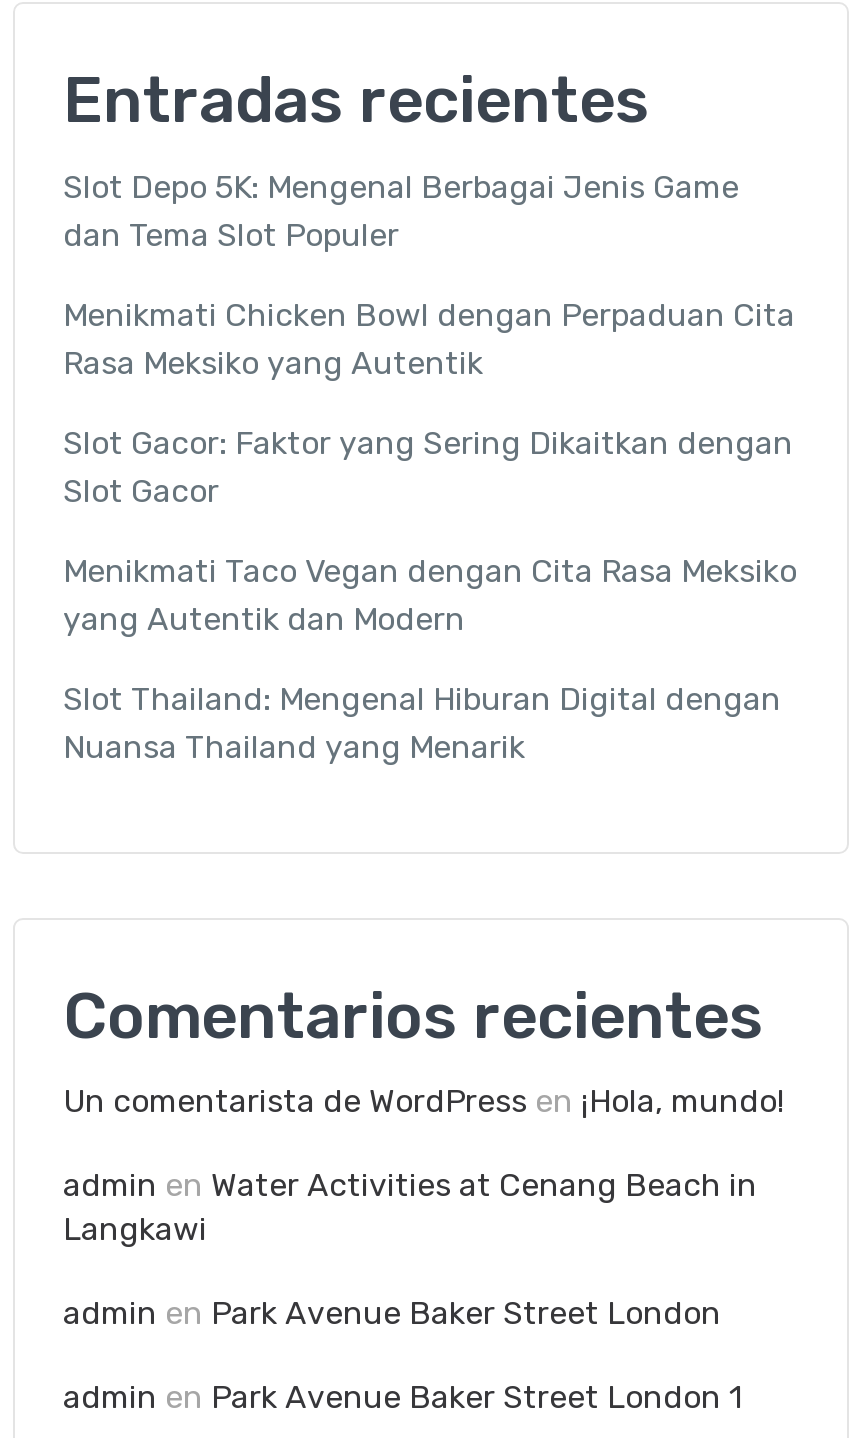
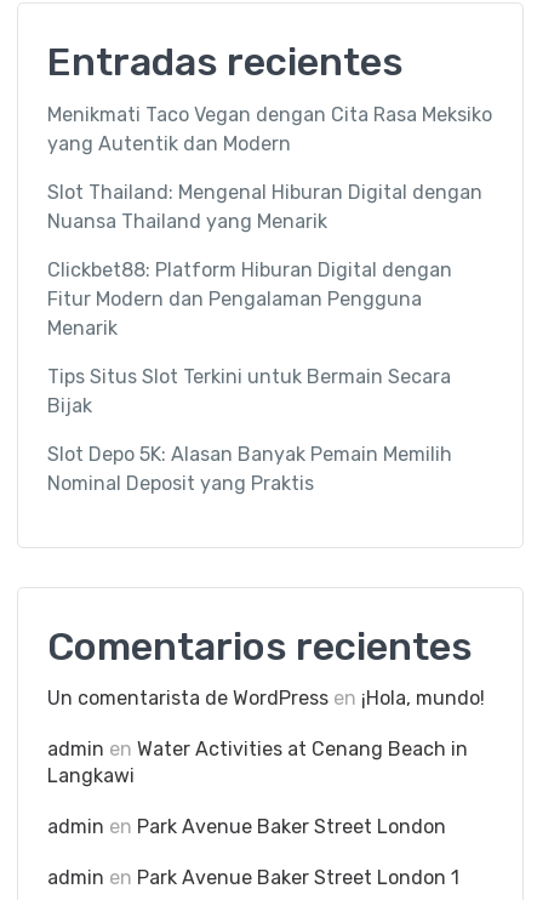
[63,168,795,510] Slot Depo 5K: Mengenal Berbagai Jenis Game | dan Tema Slot Populer | Menikmati Chicken Bowl dengan Perpaduan Cita | Rasa Meksiko yang Autentik | Slot Gacor: Faktor yang Sering Dikaitkan dengan | Slot Gacor -> none
moved [63,552,797,766] -> [47,103,492,233]: Menikmati Taco Vegan dengan Cita Rasa Meksiko | yang Autentik dan Modern | Slot Thailand: Mengenal Hiburan Digital dengan | Nuansa Thailand yang Menarik
none -> [47,258,452,495] Clickbet88: Platform Hiburan Digital dengan | Fitur Modern dan Pengalaman Pengguna | Menarik | Tips Situs Slot Terkini untuk Bermain Secara | Bijak | Slot Depo 5K: Alasan Banyak Pemain Memilih | Nominal Deposit yang Praktis

